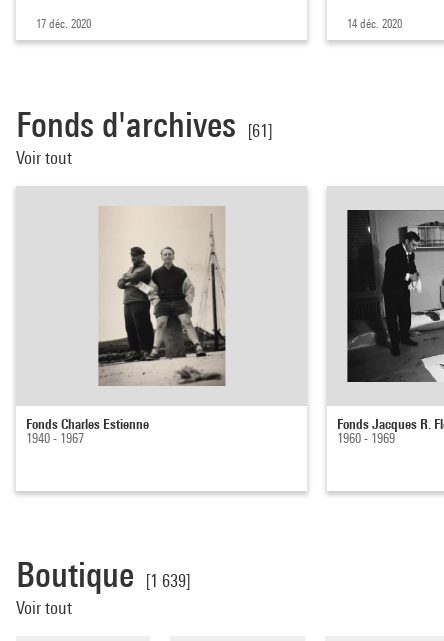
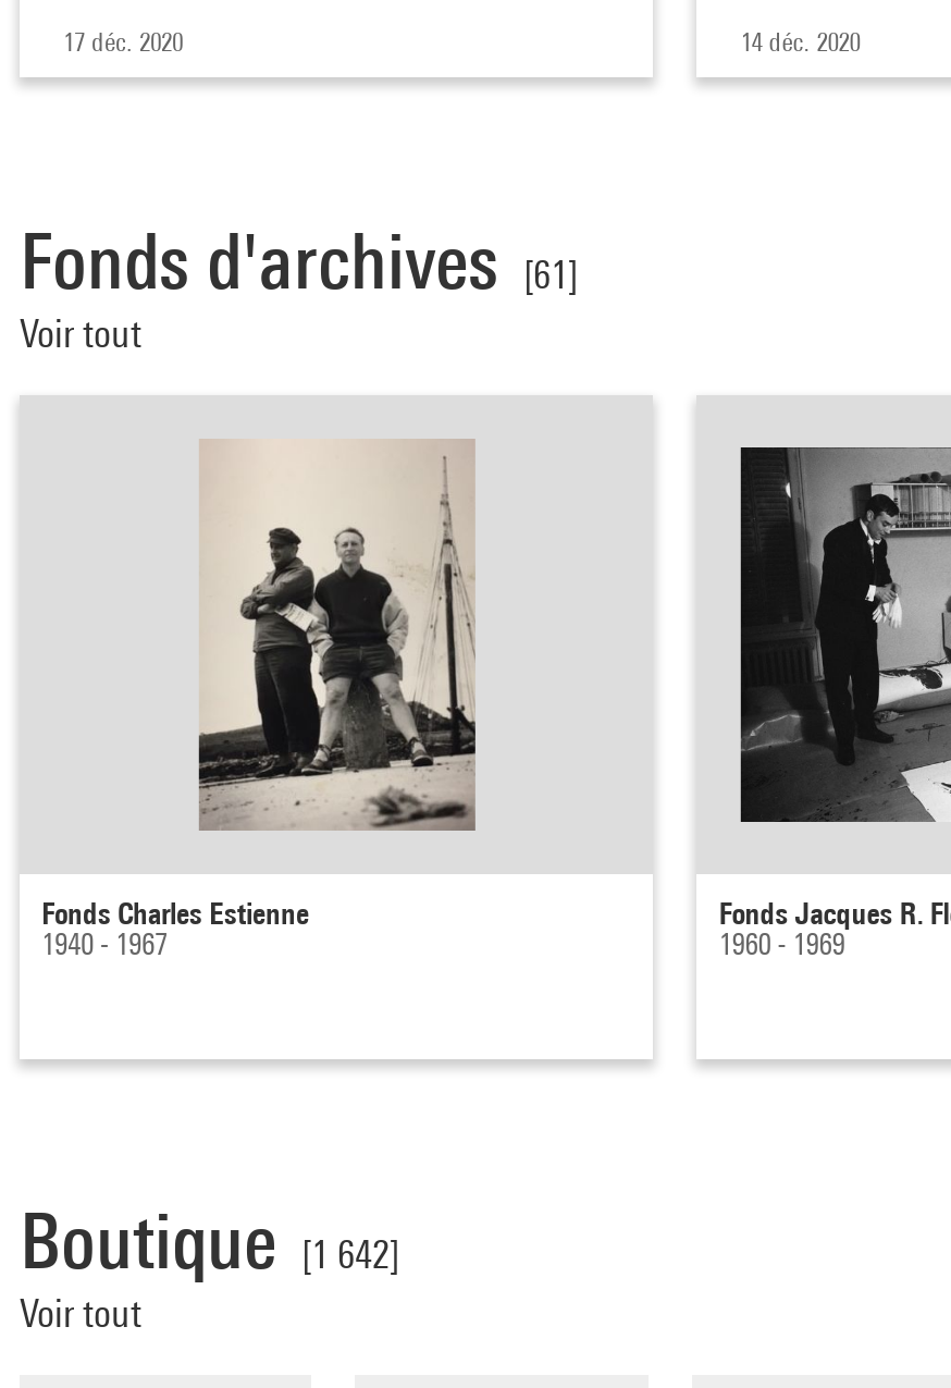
[16,554,190,595] Boutique [1 639] -> [20,1197,398,1287] Boutique [1 642]

